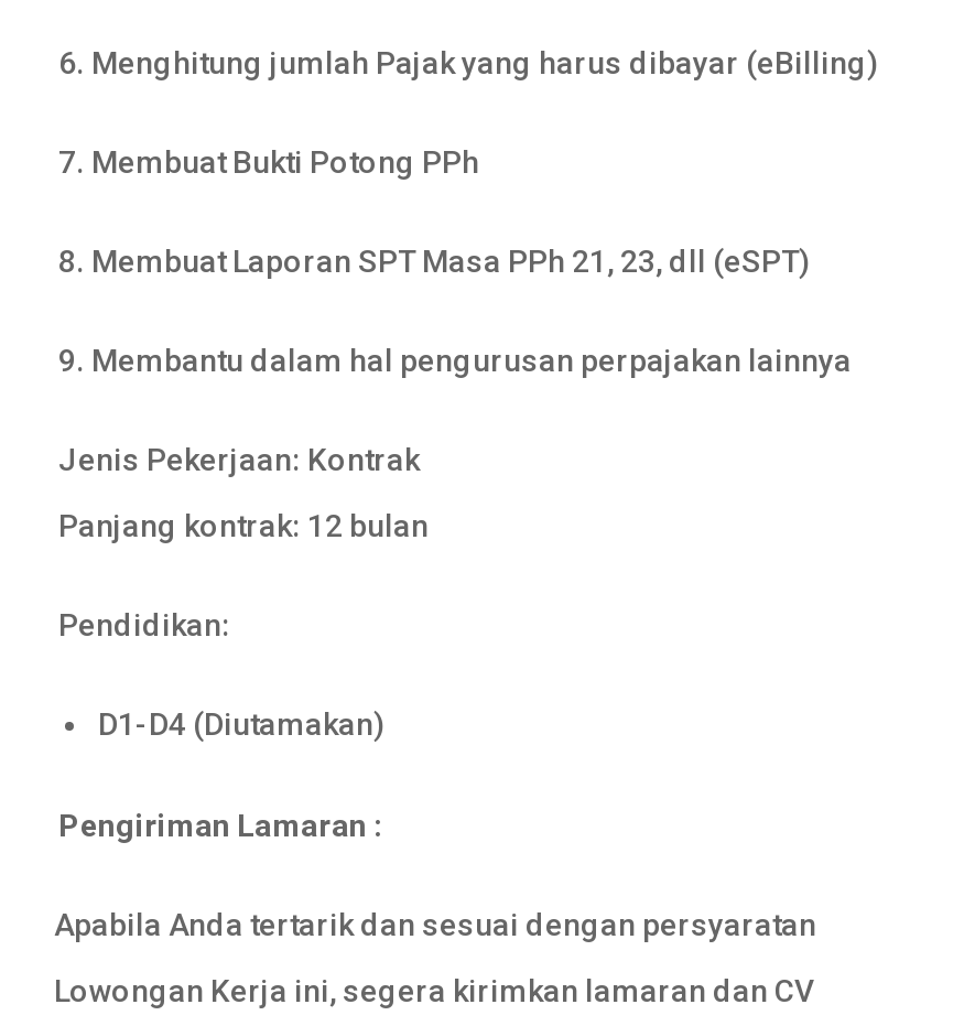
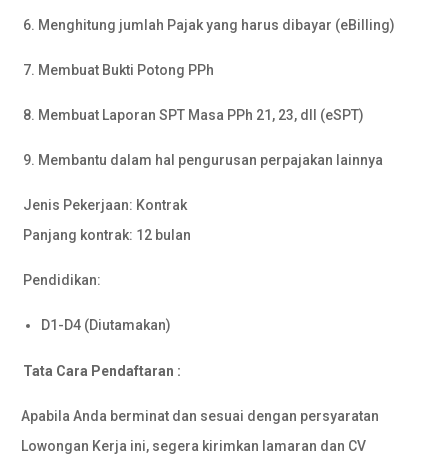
[58,808,382,843] Pengiriman Lamaran : -> [23,363,181,379] Tata Cara Pendaftaran :
[54,907,816,942] Apabila Anda tertarik dan sesuai dengan persyaratan -> [21,408,379,424] Apabila Anda berminat dan sesuai dengan persyaratan

